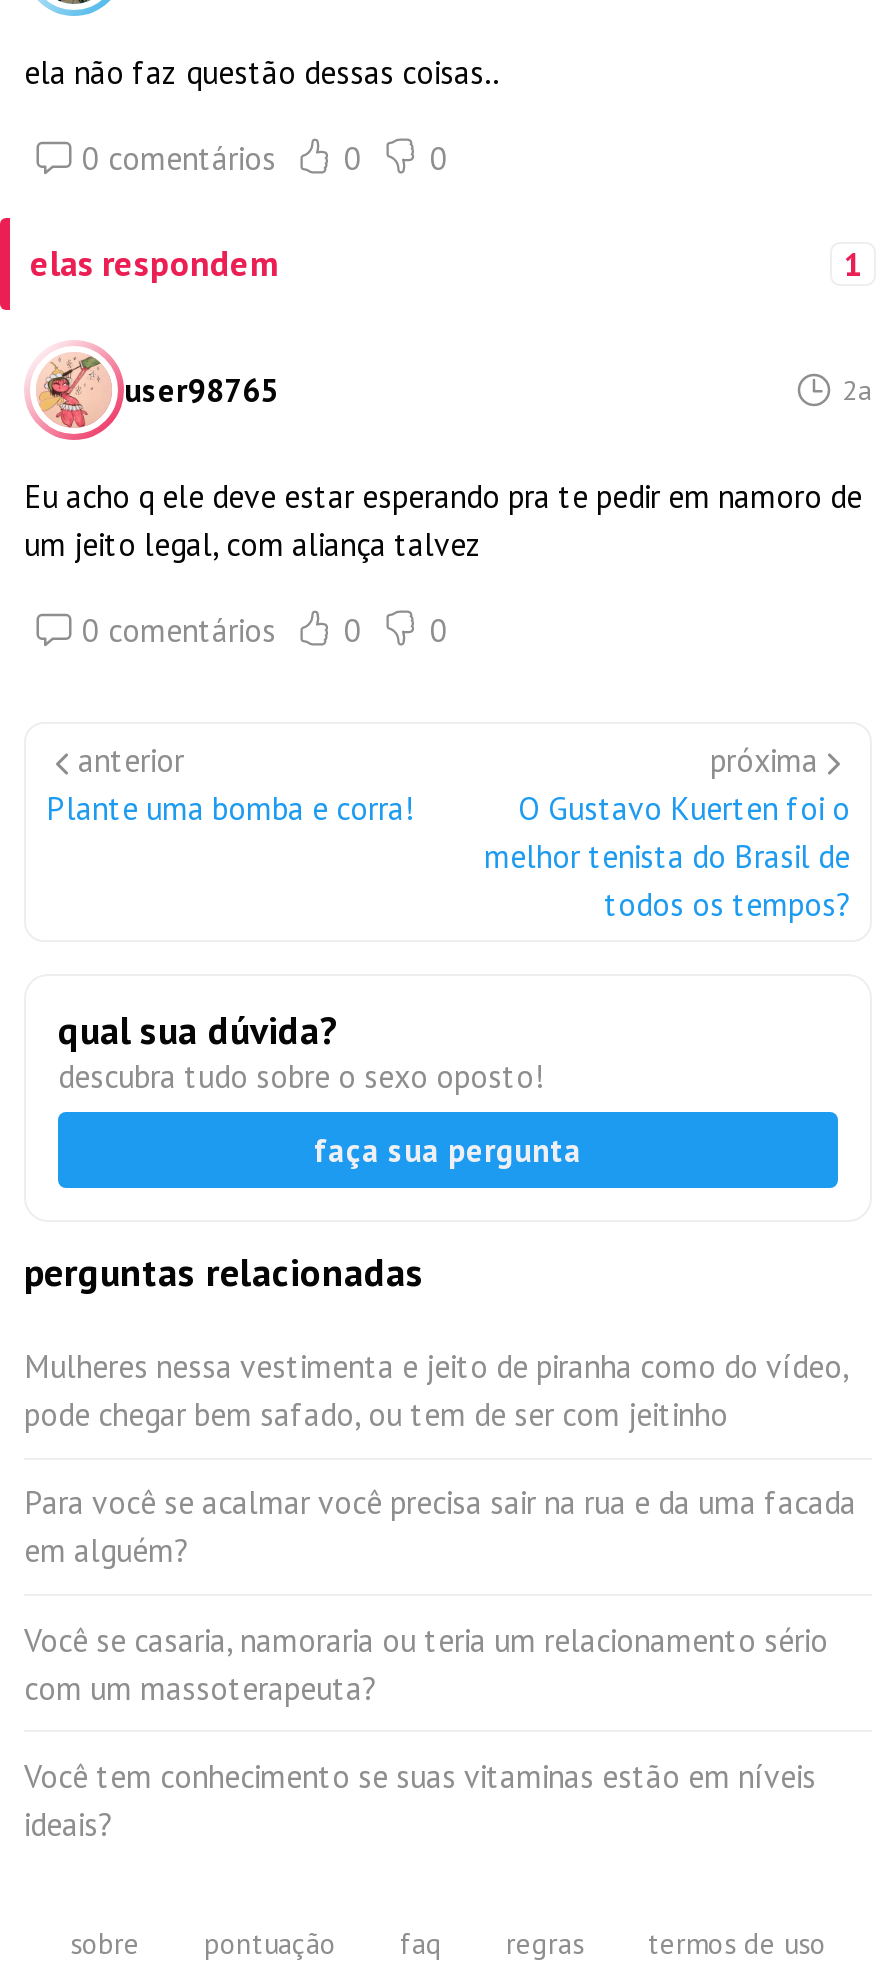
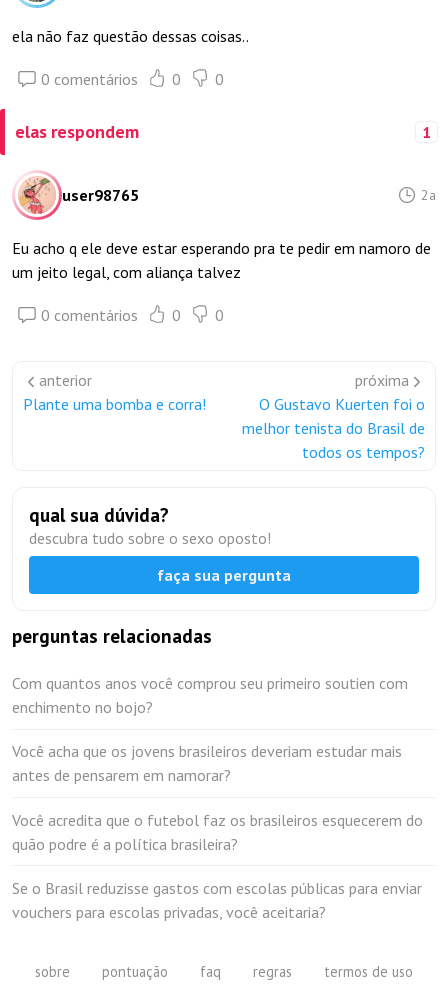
[24,1346,848,1434] Mulheres nessa vestimenta e jeito de piranha como do vídeo, | pode chegar bem safado, ou tem de ser com jeitinho -> [12,673,408,717] Com quantos anos você comprou seu primeiro soutien com | enchimento no bojo?
[24,1483,856,1571] Para você se acalmar você precisa sair na rua e da uma facada | em alguém? -> [12,741,402,785] Você acha que os jovens brasileiros deveriam estudar mais | antes de pensarem em namorar?
[24,1619,828,1707] Você se casaria, namoraria ou teria um relacionamento sério | com um massoterapeuta? -> [12,810,423,854] Você acredita que o futebol faz os brasileiros esquecerem do | quão podre é a política brasileira?
[24,1756,816,1844] Você tem conhecimento se suas vitaminas estão em níveis | ideais? -> [12,878,422,922] Se o Brasil reduzisse gastos com escolas públicas para enviar | vouchers para escolas privadas, você aceitaria?

